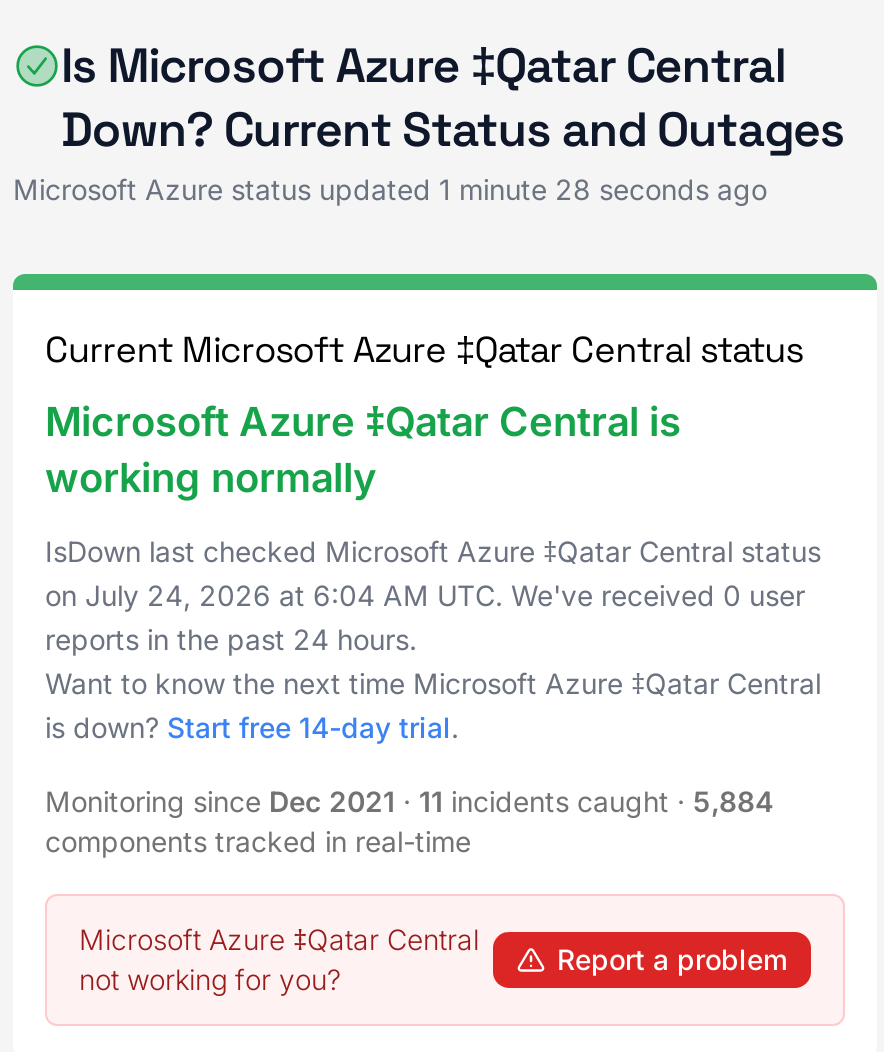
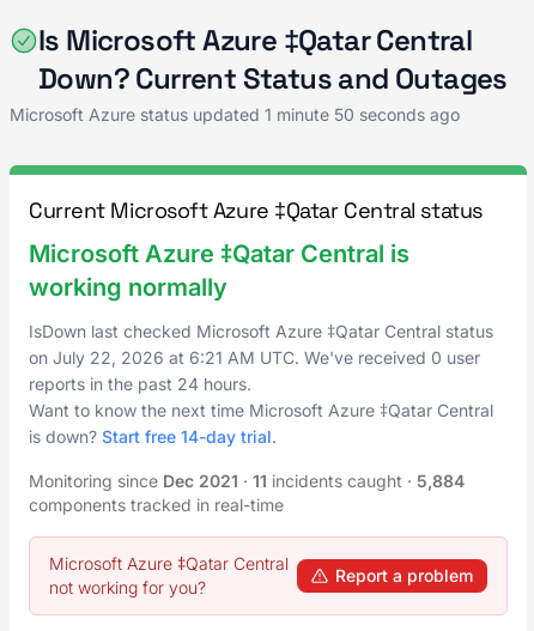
[13,172,767,206] Microsoft Azure status updated 1 minute 28 seconds ago -> [10,104,460,125] Microsoft Azure status updated 1 minute 50 seconds ago
[45,578,805,612] on July 24, 2026 at 6:04 AM UTC. We've received 0 user -> [29,347,480,368] on July 22, 2026 at 6:21 AM UTC. We've received 0 user

